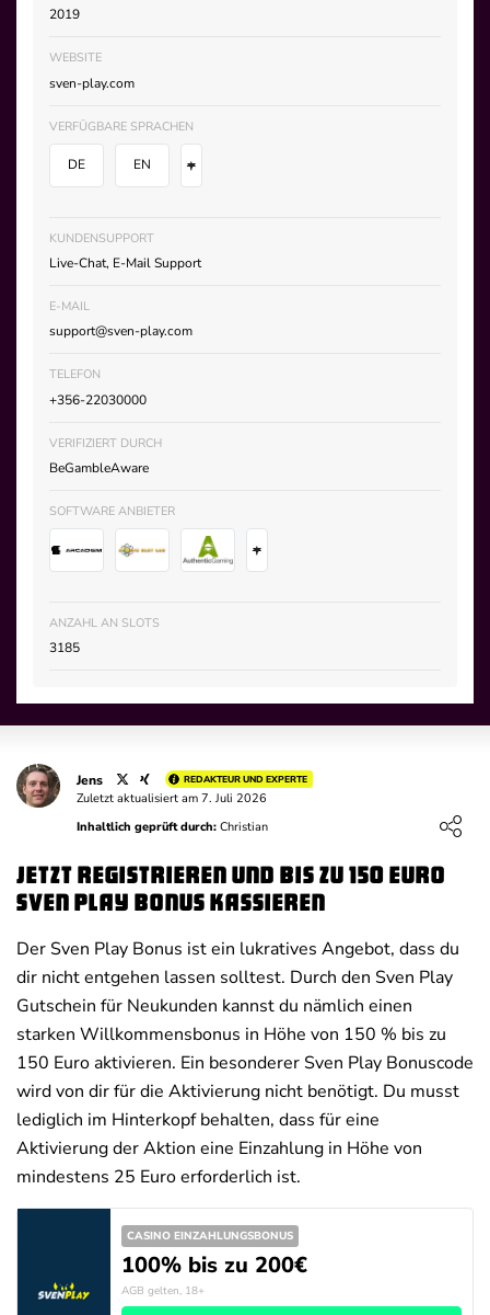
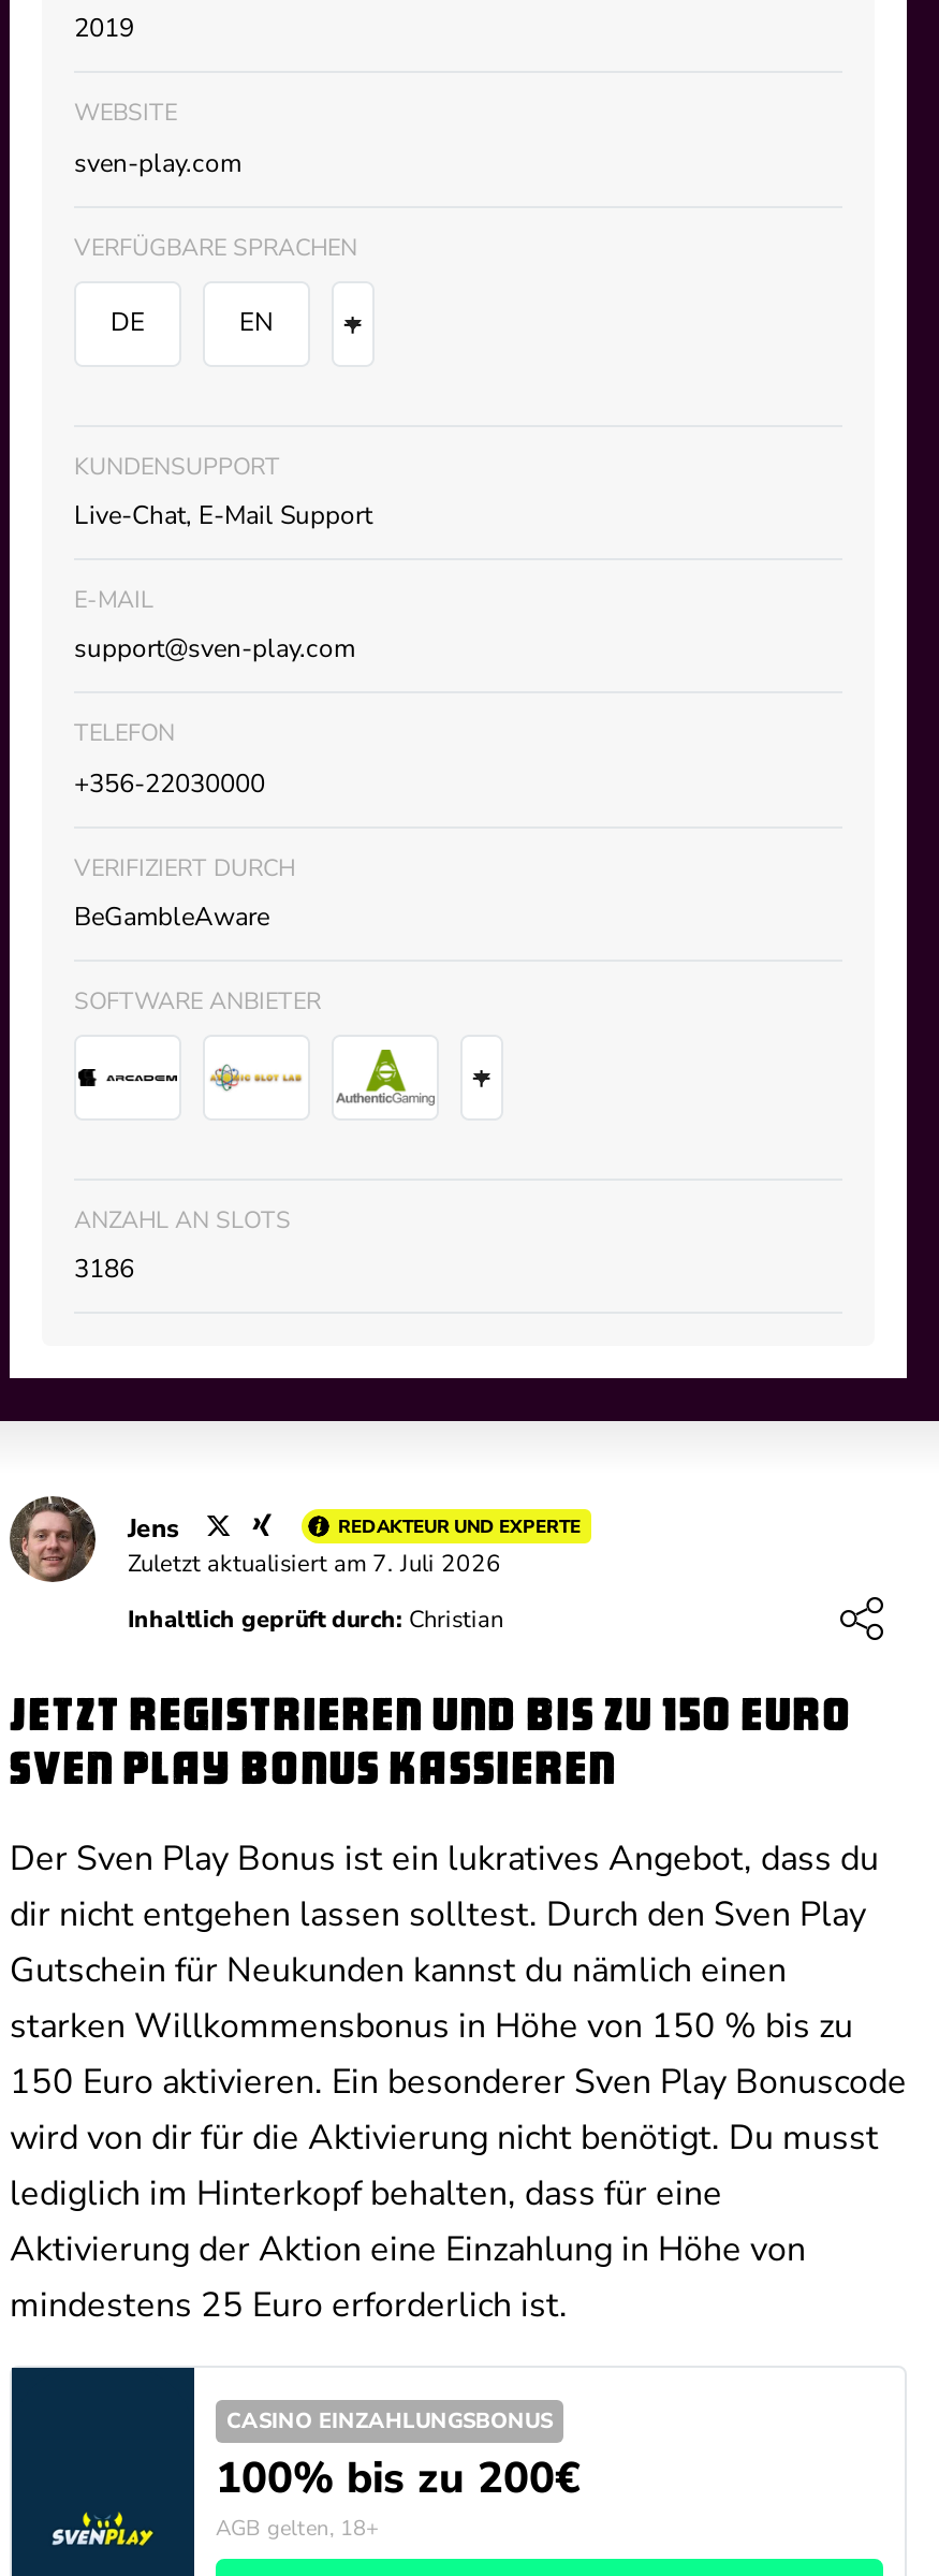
[49,639,80,657] 3185 -> [74,1252,134,1286] 3186

